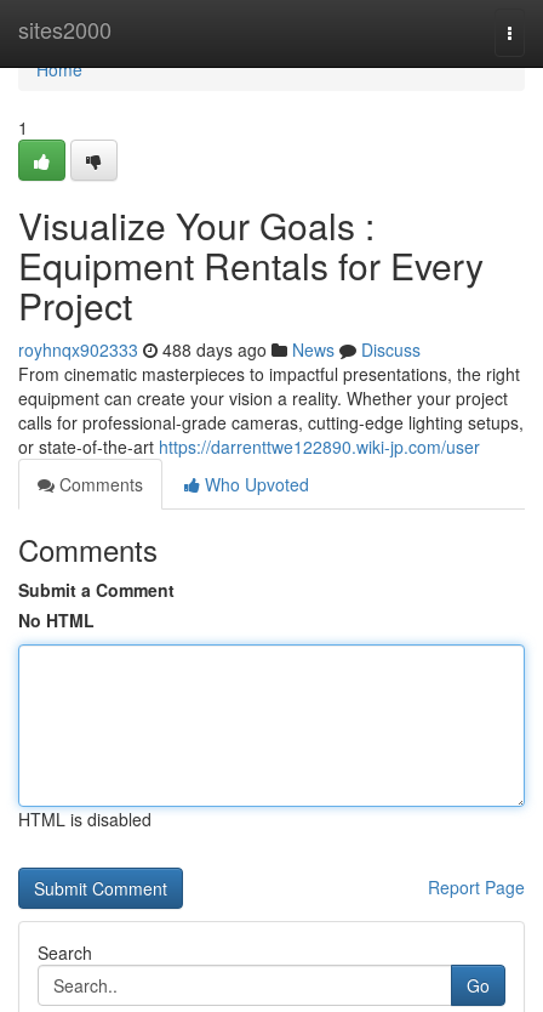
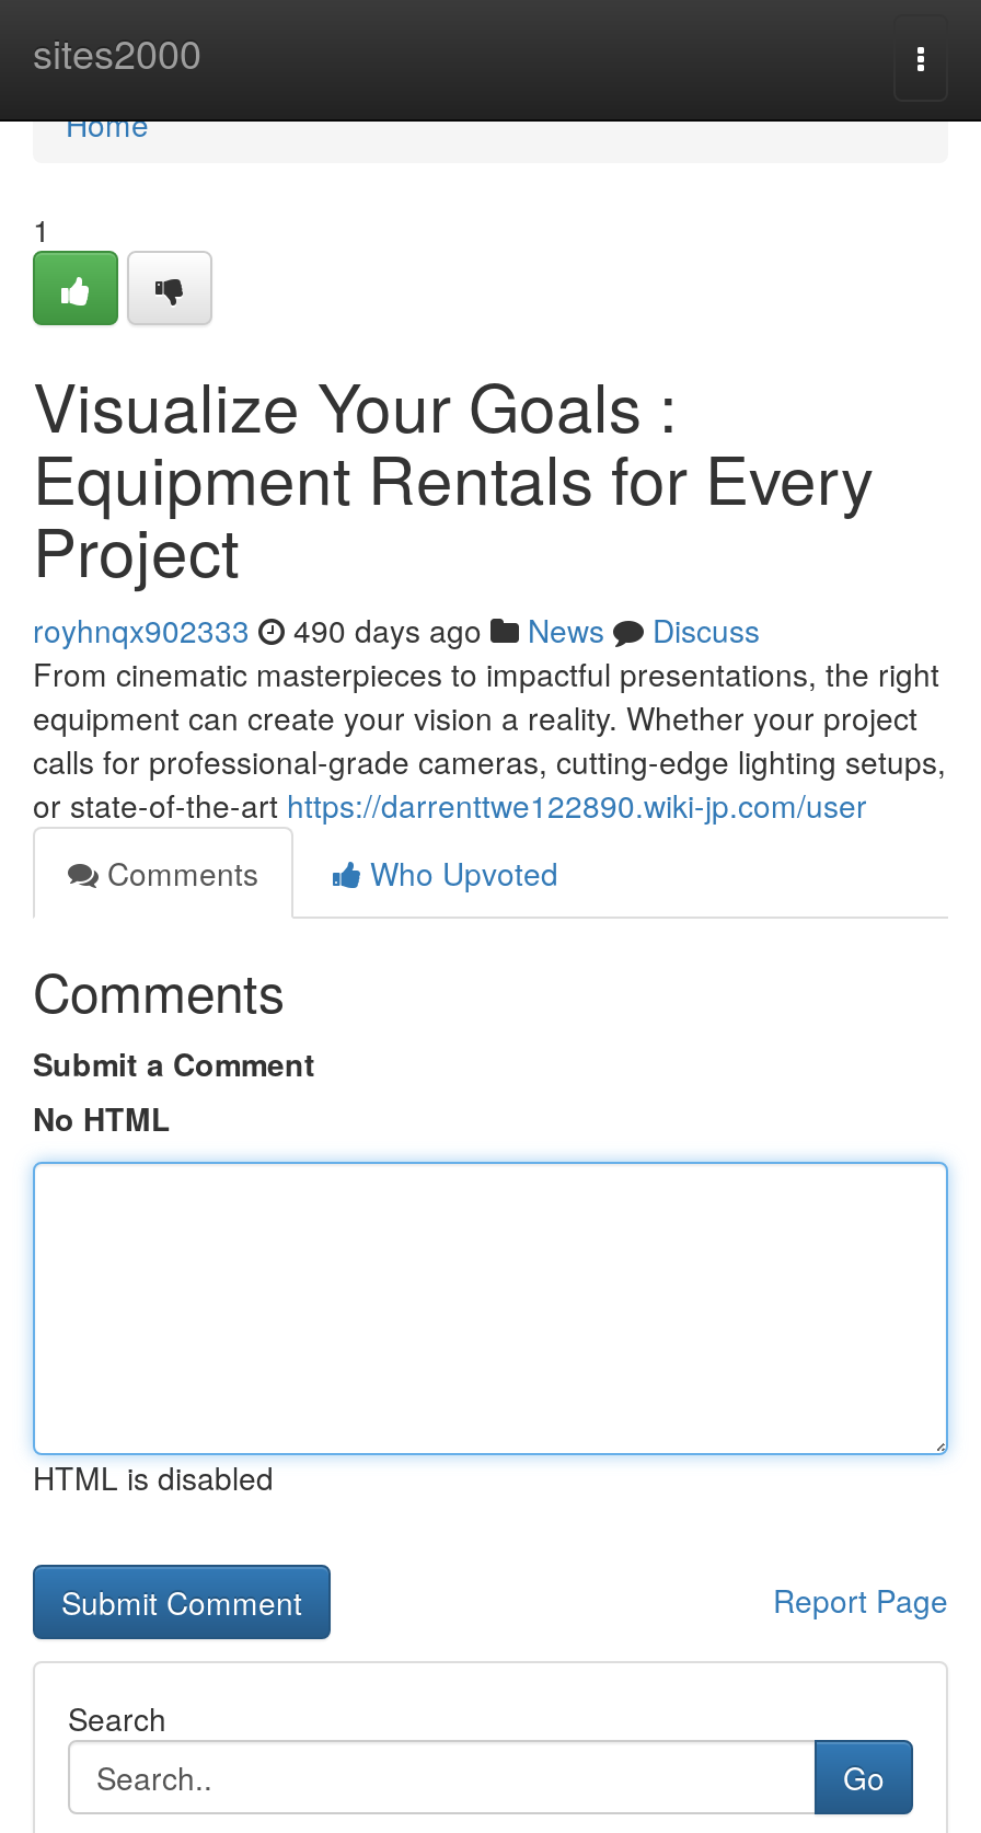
[18,337,421,362] royhnqx902333 488 days ago News Discuss -> [33,608,760,652] royhnqx902333 490 days ago News Discuss

